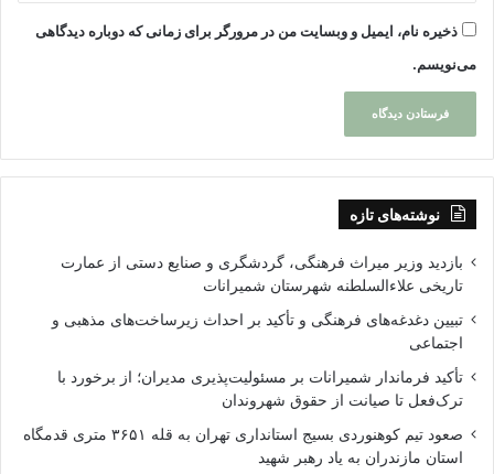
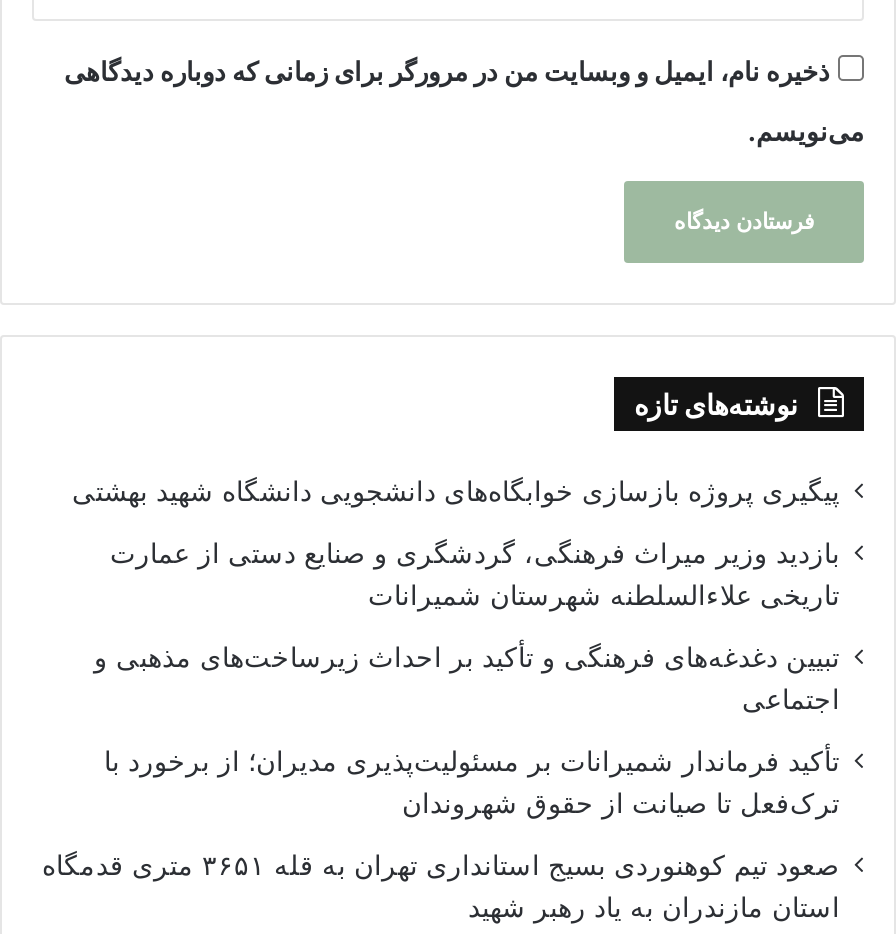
none -> [72,475,840,507] پیگیری پروژه بازسازی خوابگاه‌های دانشجویی دانشگاه شهید بهشتی

